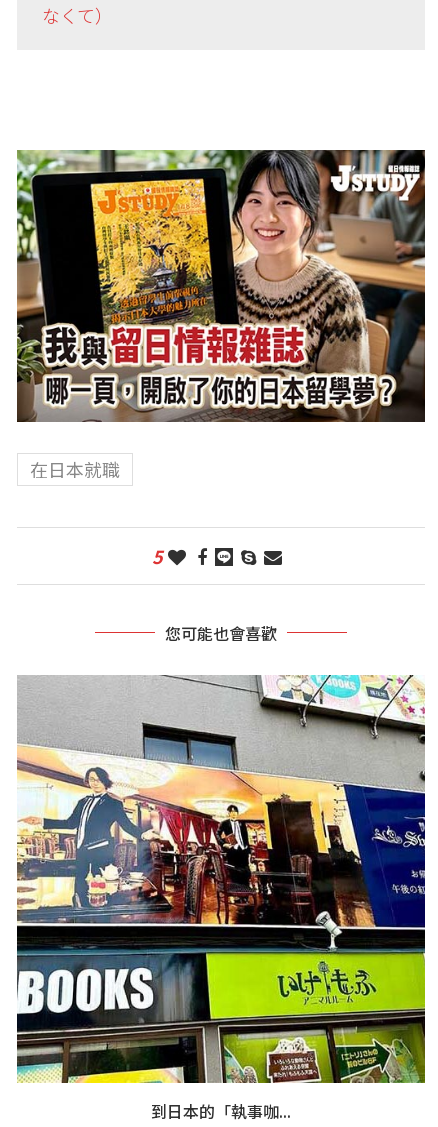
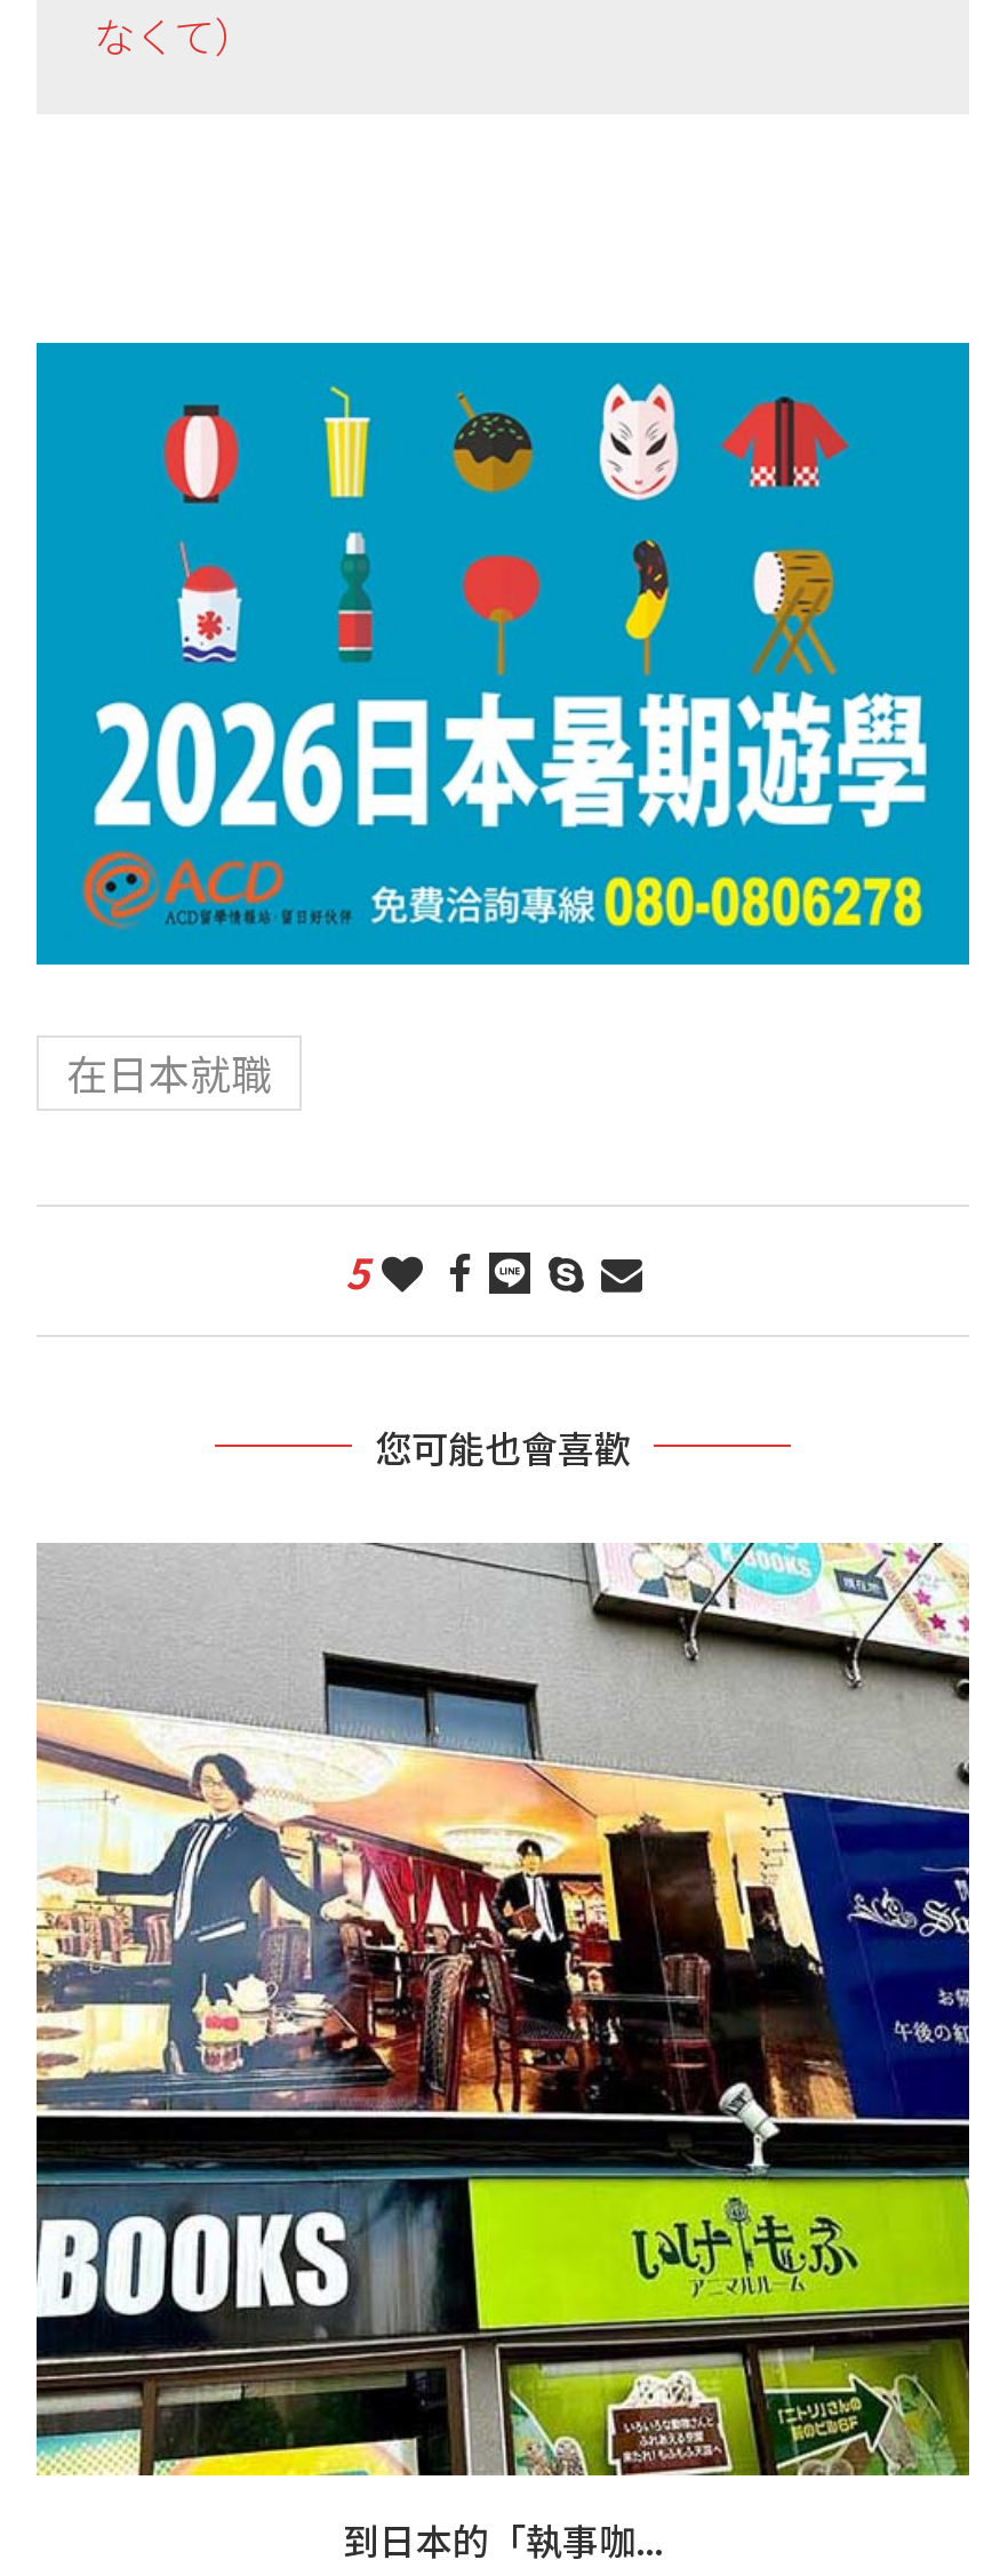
[16,149,426,423] [image] -> [34,341,971,967] [image]

